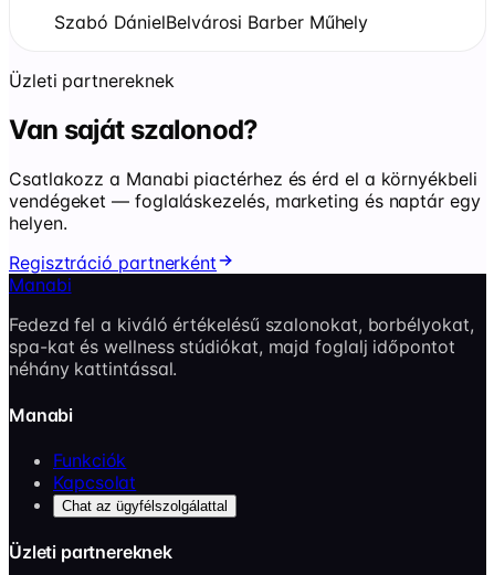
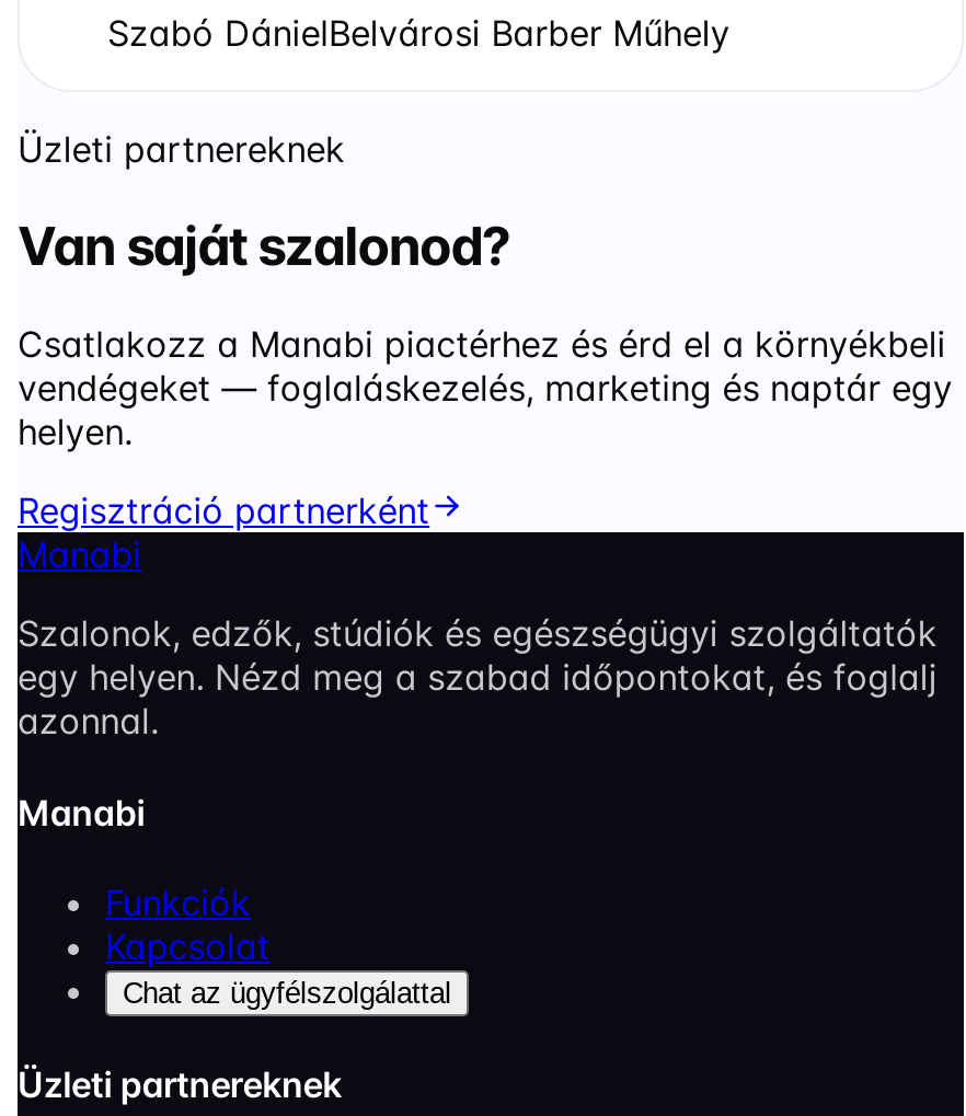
[9,314,474,380] Fedezd fel a kiváló értékelésű szalonokat, borbélyokat, | spa-kat és wellness stúdiókat, majd foglalj időpontot | néhány kattintással. -> [18,612,937,743] Szalonok, edzők, stúdiók és egészségügyi szolgáltatók | egy helyen. Nézd meg a szabad időpontokat, és foglalj | azonnal.

